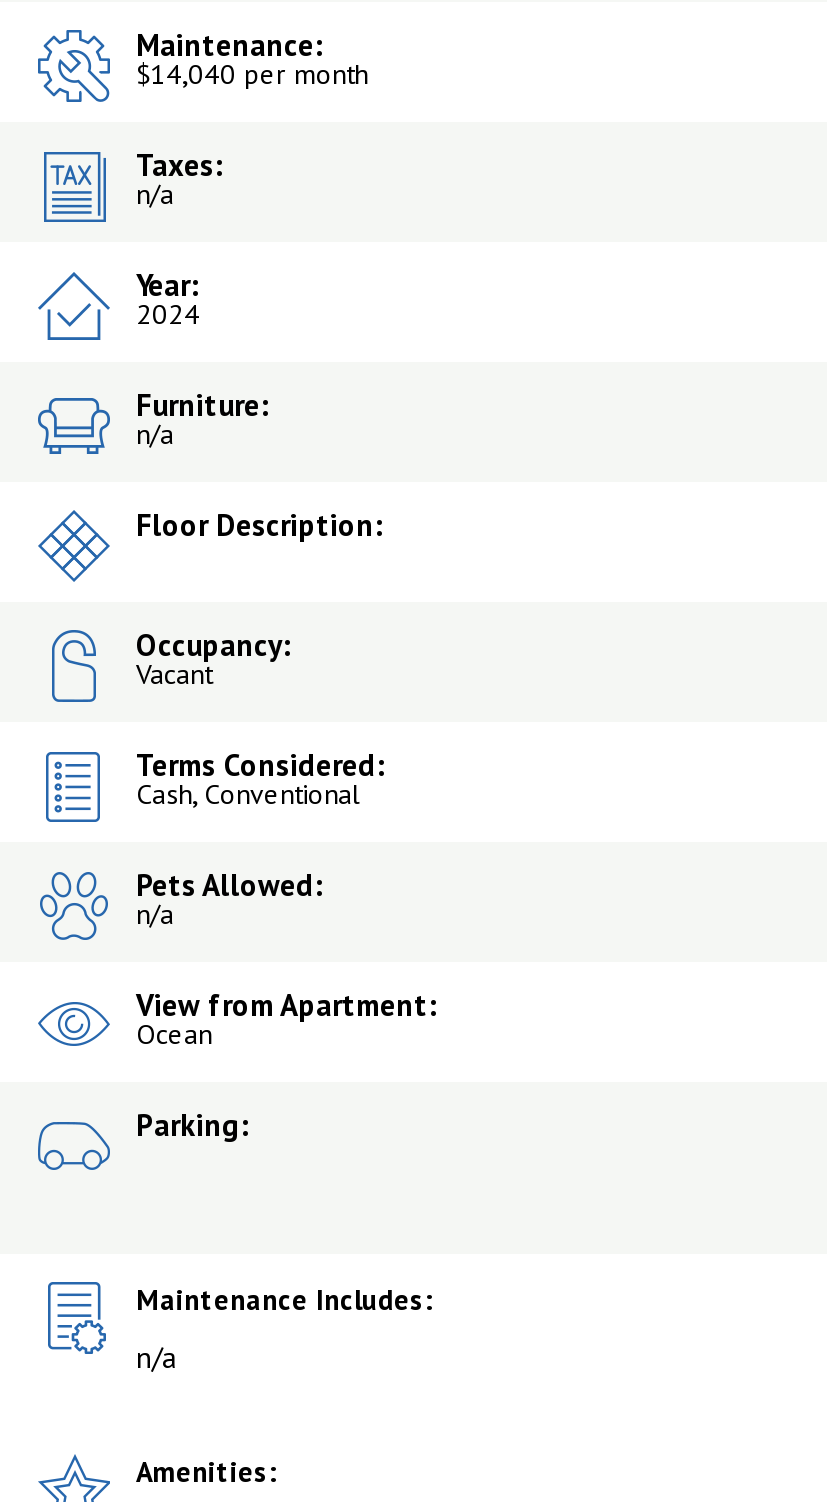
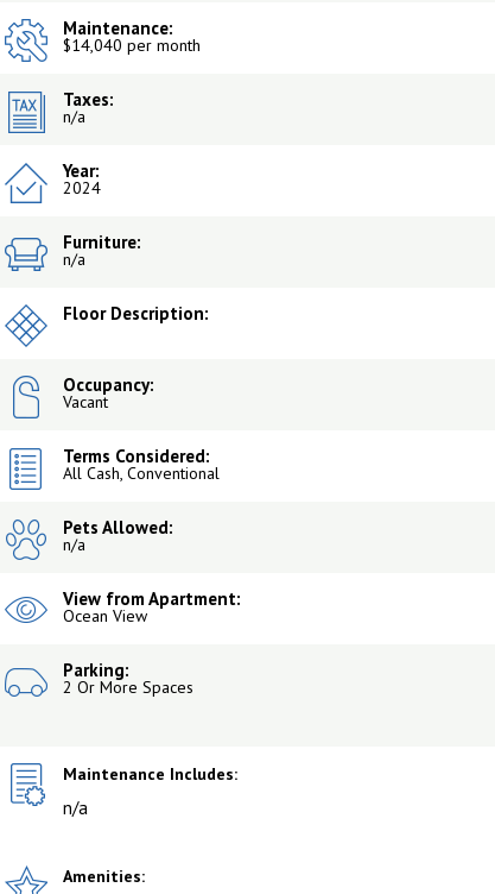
[136,776,360,812] Cash, Conventional -> [63,463,220,484] All Cash, Conventional
[136,1016,212,1052] Ocean -> [63,605,147,627] Ocean View
none -> [63,677,193,698] 2 Or More Spaces

